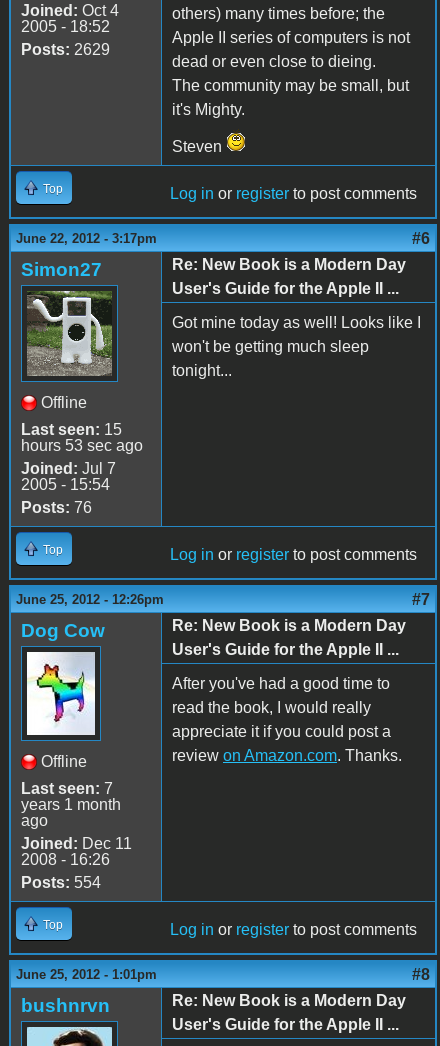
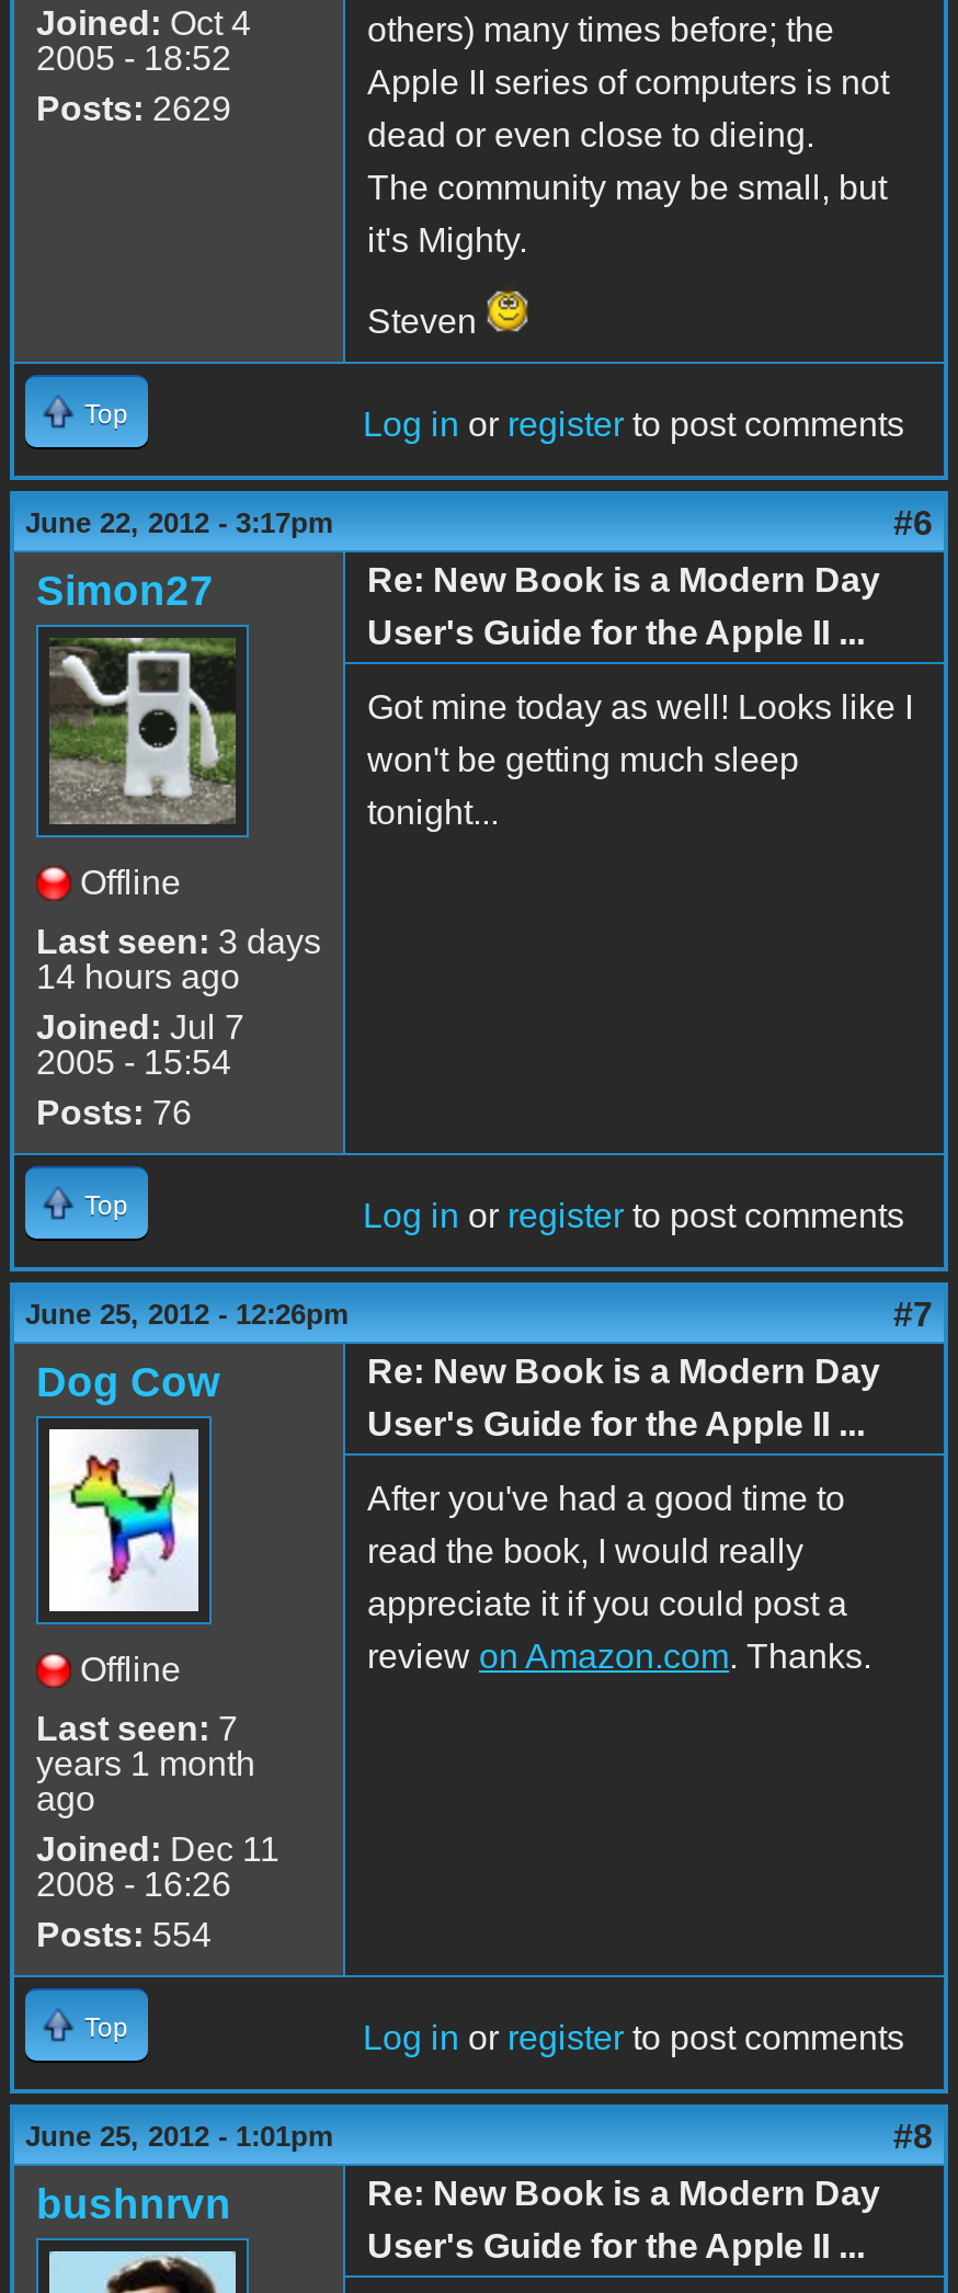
[21,421,143,454] Last seen: 15 | hours 53 sec ago -> [36,923,321,995] Last seen: 3 days | 14 hours ago

